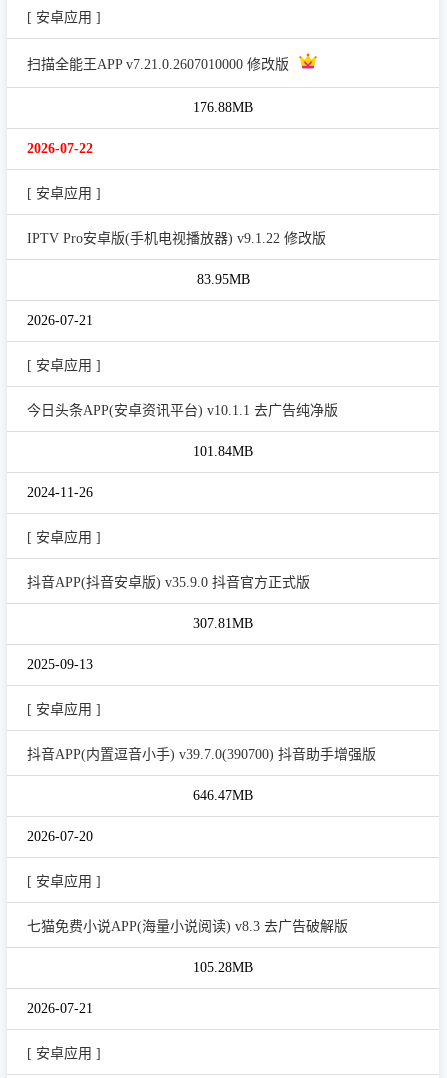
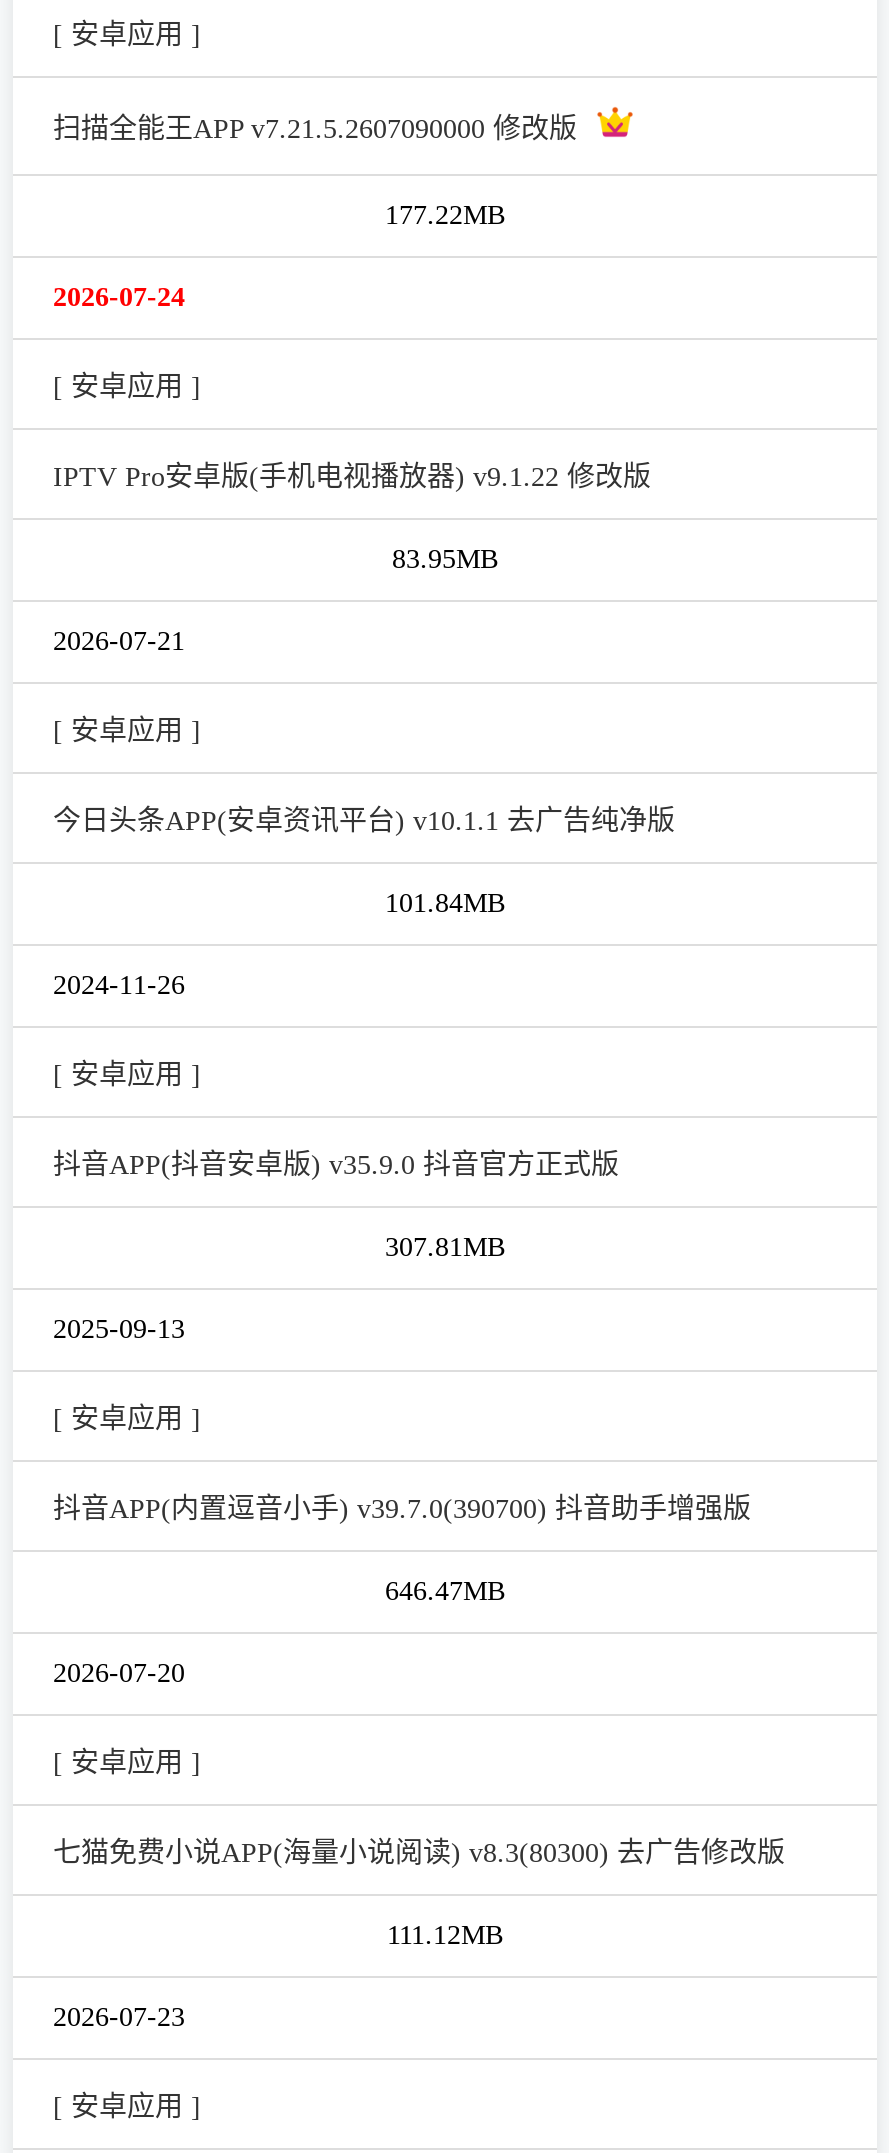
[27,56,289,71] 扫描全能王APP v7.21.0.2607010000 修改版 -> [53,113,577,143] 扫描全能王APP v7.21.5.2607090000 修改版
[193,99,253,114] 176.88MB -> [385,199,505,229] 177.22MB
[27,140,93,155] 2026-07-22 -> [53,281,185,311] 2026-07-24
[27,918,348,933] 七猫免费小说APP(海量小说阅读) v8.3 去广告破解版 -> [53,1837,785,1867] 七猫免费小说APP(海量小说阅读) v8.3(80300) 去广告修改版
[193,959,253,974] 105.28MB -> [387,1919,503,1949] 111.12MB
[27,1000,93,1015] 2026-07-21 -> [53,2001,185,2031] 2026-07-23

